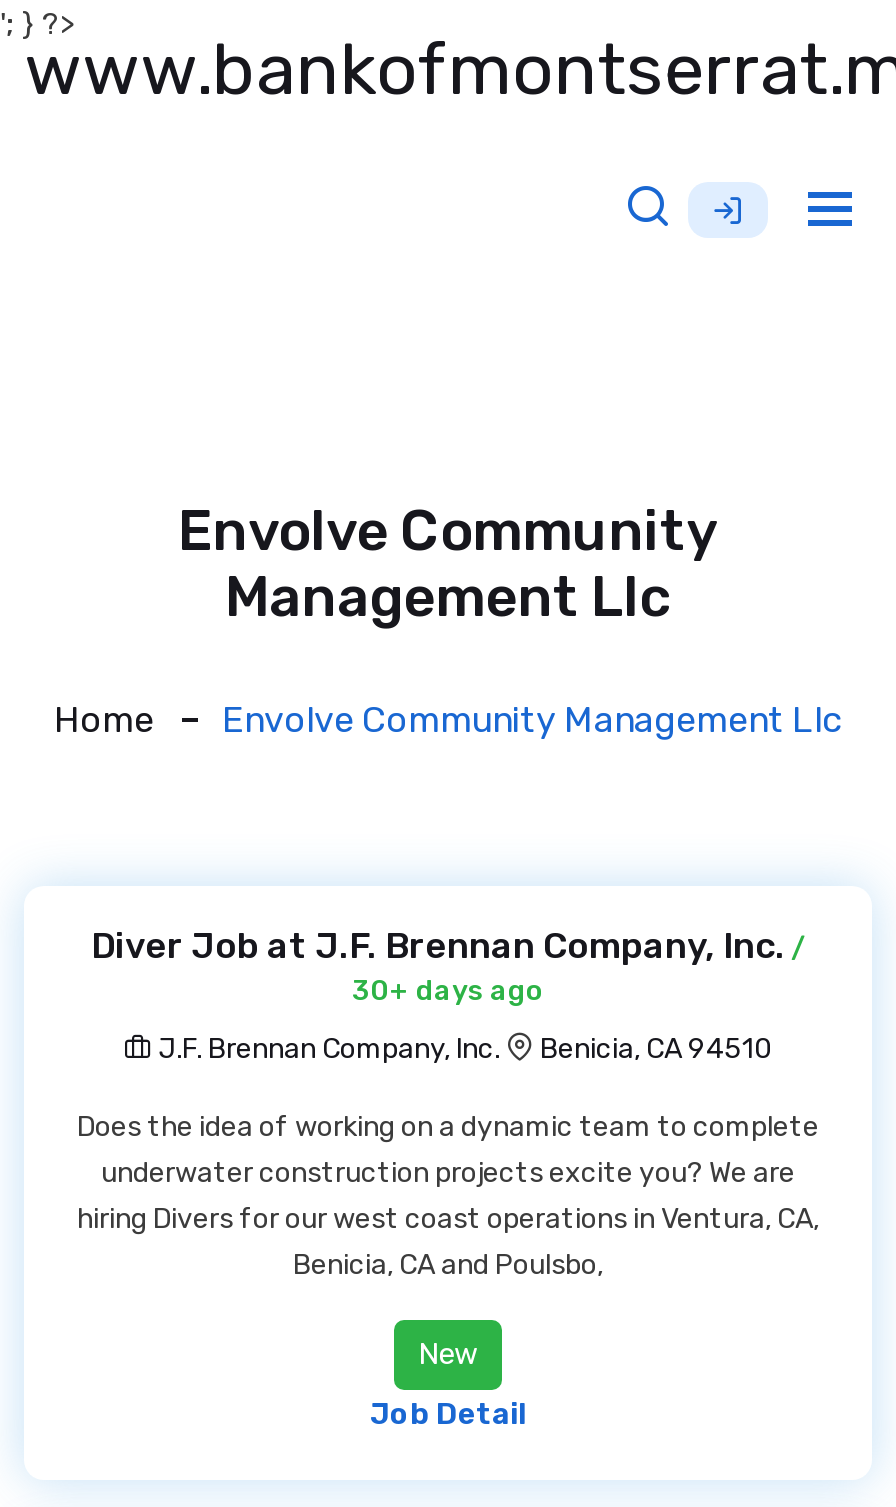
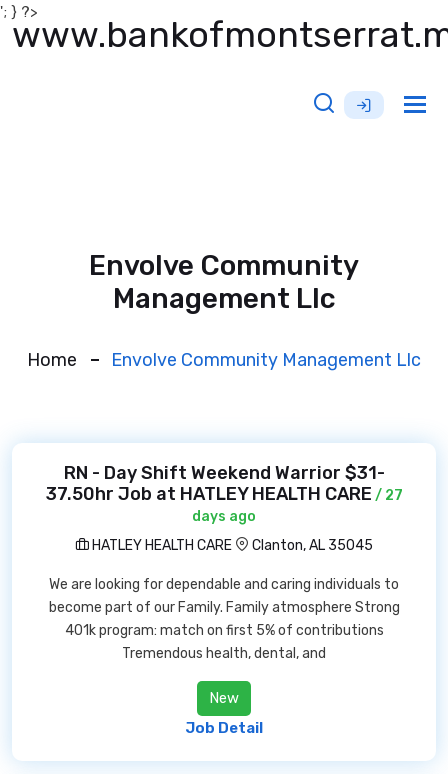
[91,924,805,1008] Diver Job at J.F. Brennan Company, Inc. / | 30+ days ago -> [45,462,402,525] RN - Day Shift Weekend Warrior $31- | 37.50hr Job at HATLEY HEALTH CARE / 27 | days ago
[152,1032,772,1066] J.F. Brennan Company, Inc. | Benicia, CA 94510 -> [89,537,373,554] HATLEY HEALTH CARE | Clanton, AL 35045
[77,1110,819,1282] Does the idea of working on a dynamic team to complete | underwater construction projects excite you? We are | hiring Divers for our west coast operations in Ventura, CA, | Benicia, CA and Poulsbo, -> [48,576,399,662] We are looking for dependable and caring individuals to | become part of our Family. Family atmosphere Strong | 401k program: match on first 5% of contributions | Tremendous health, dental, and

